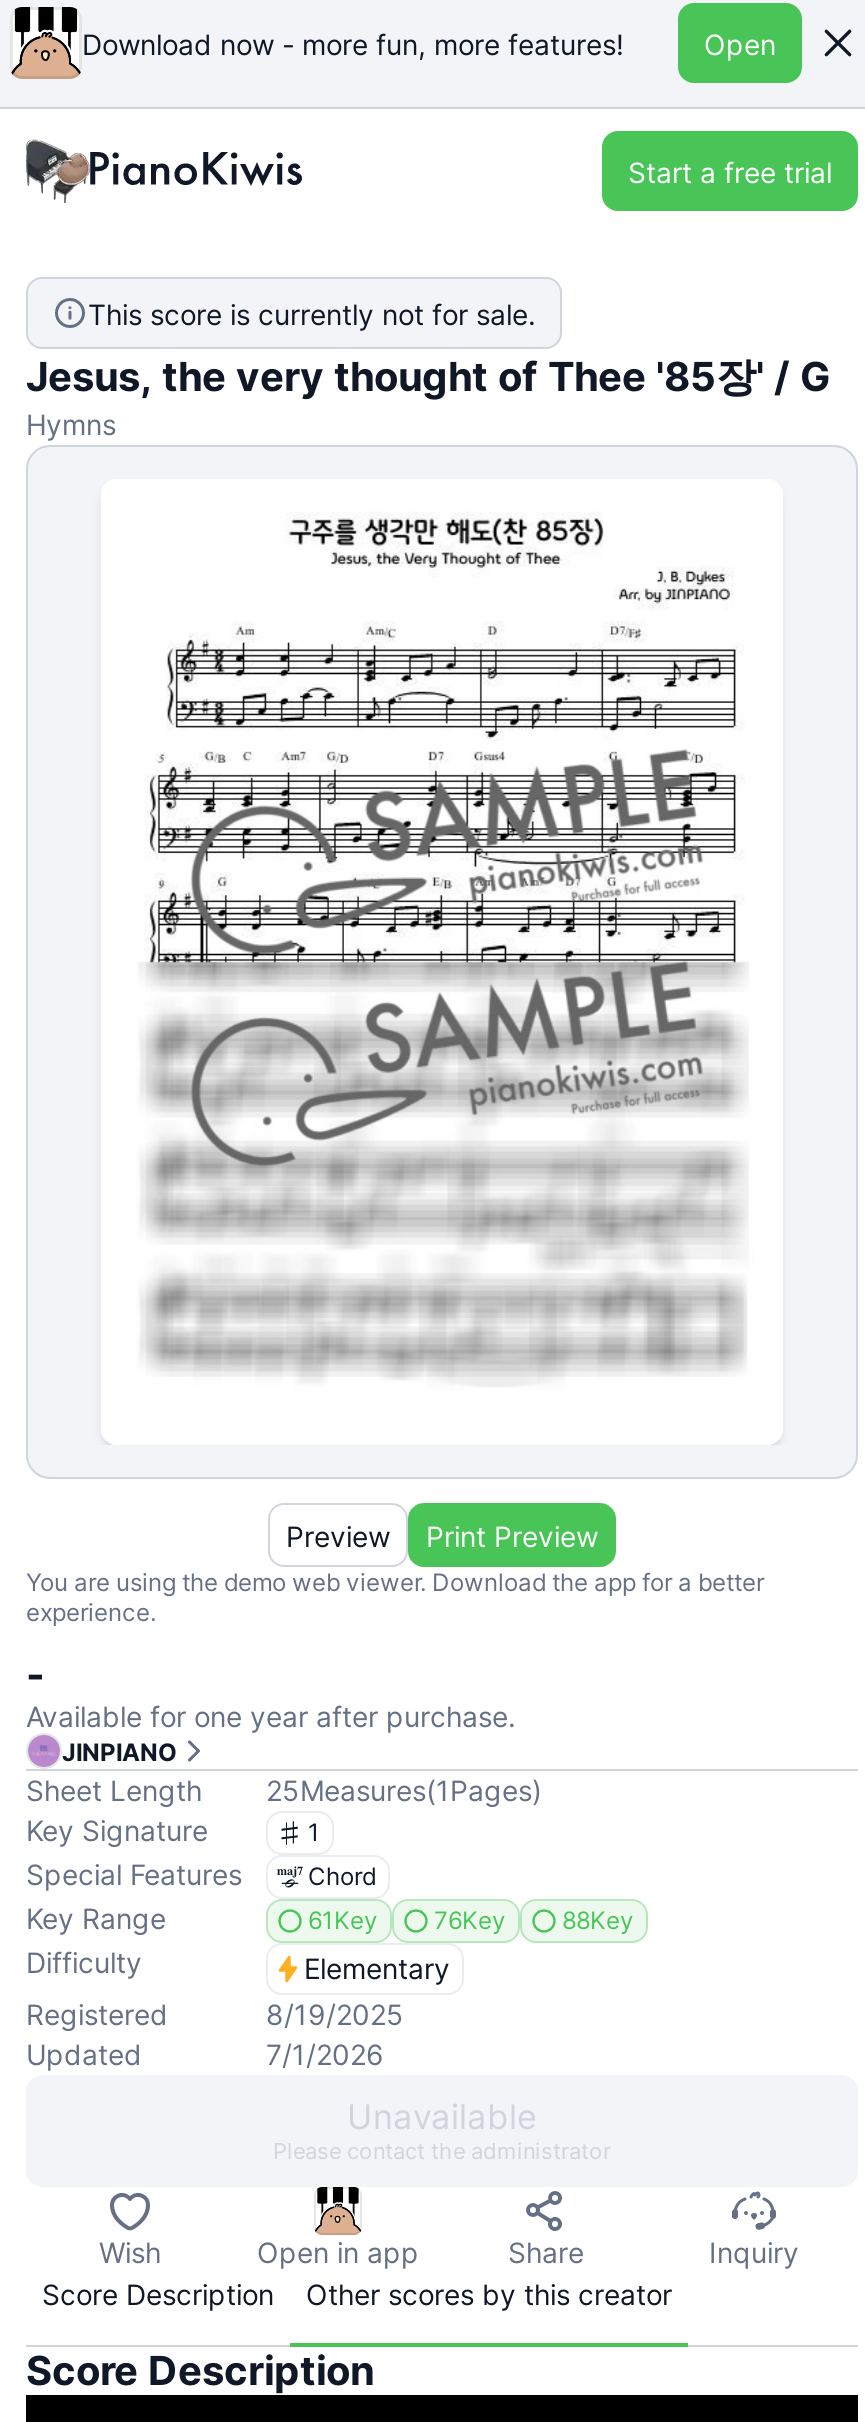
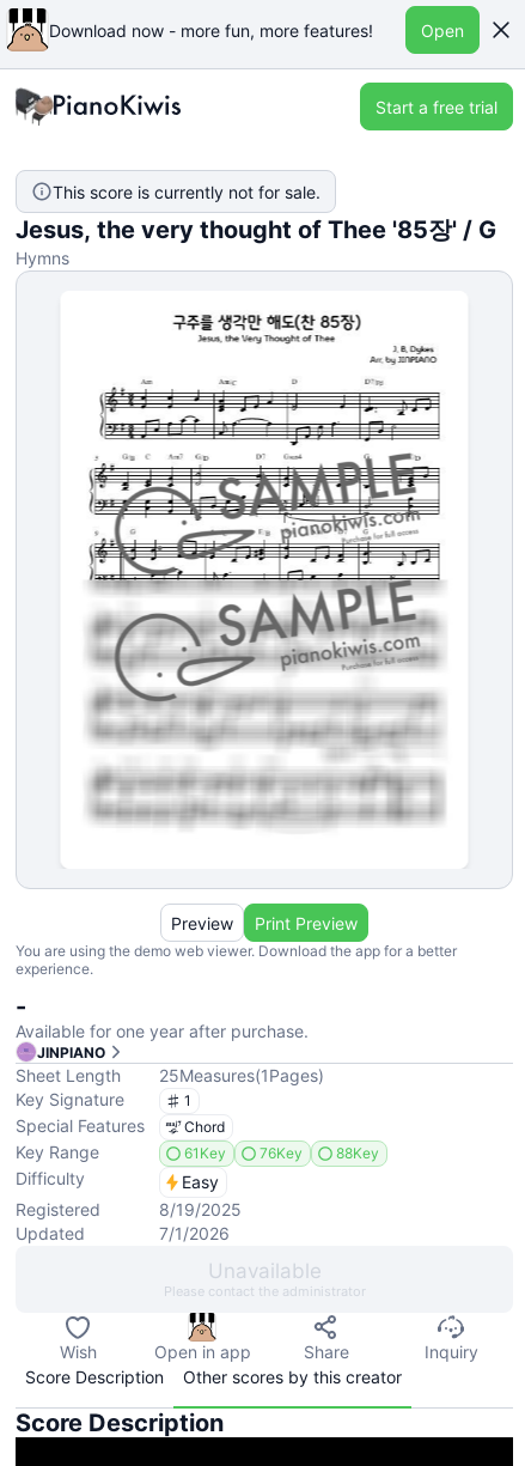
[304,1951,450,1985] Elementary -> [182,1172,219,1192] Easy

